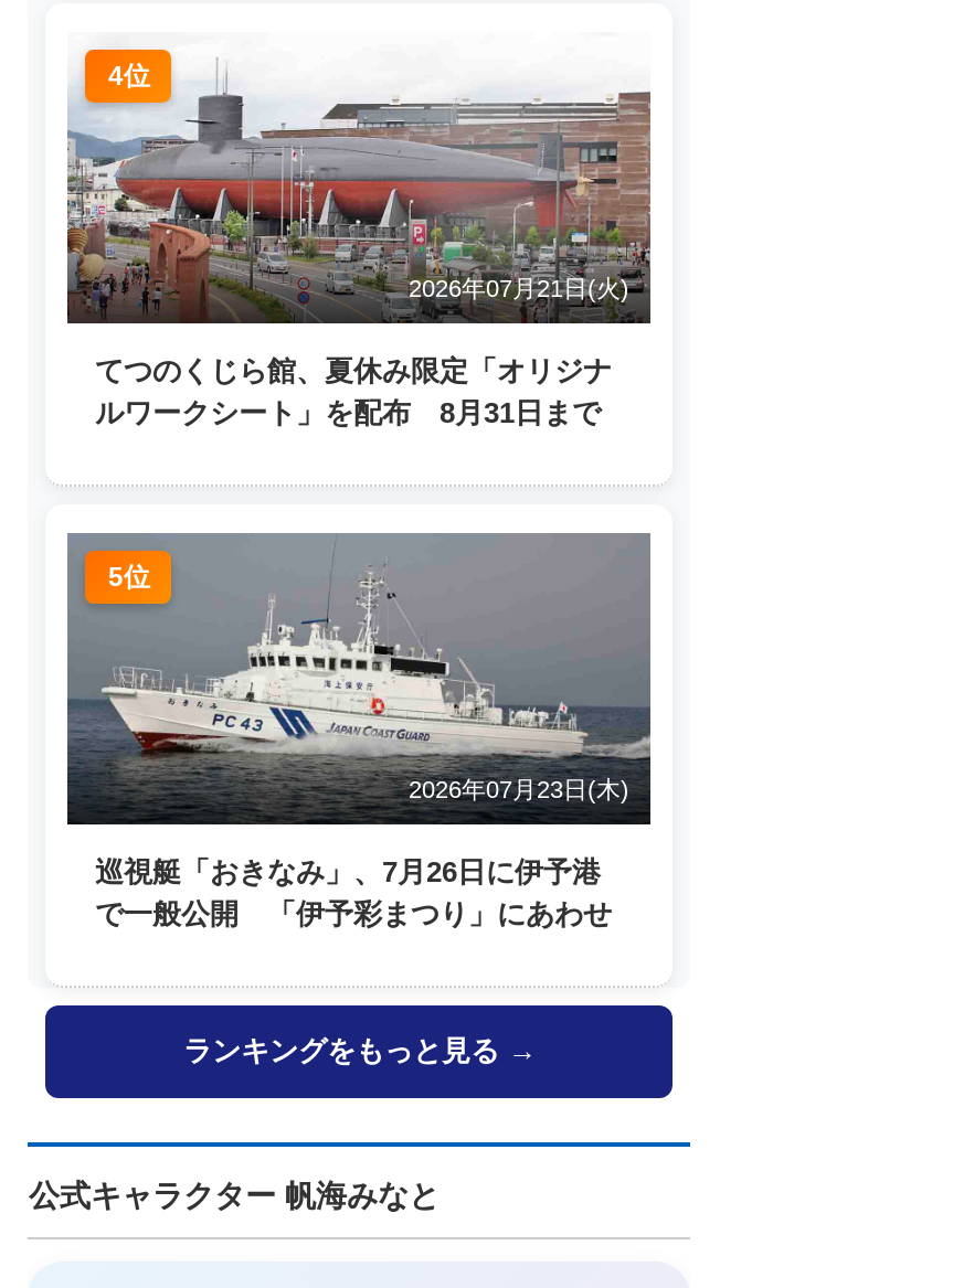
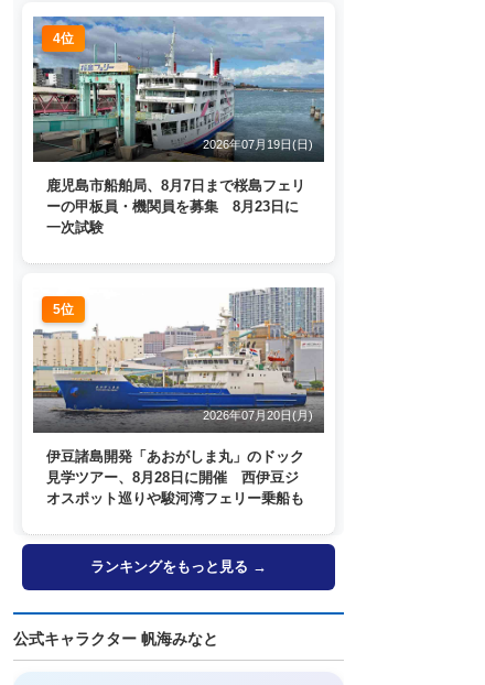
[67,32,653,301] [image] | 2026年07月21日(火) -> [32,15,325,162] [image] | 2026年07月19日(日)
[95,354,612,429] てつのくじら館、夏休み限定「オリジナ | ルワークシート」を配布 8月31日まで -> [47,177,306,236] 鹿児島市船舶局、8月7日まで桜島フェリ | ーの甲板員・機関員を募集 8月23日に | 一次試験
[65,533,648,802] [image] | 2026年07月23日(木) -> [33,287,324,433] [image] | 2026年07月20日(月)
[95,855,612,930] 巡視艇「おきなみ」、7月26日に伊予港 | で一般公開 「伊予彩まつり」にあわせ -> [47,448,305,507] 伊豆諸島開発「あおがしま丸」のドック | 見学ツアー、8月28日に開催 西伊豆ジ | オスポット巡りや駿河湾フェリー乗船も

